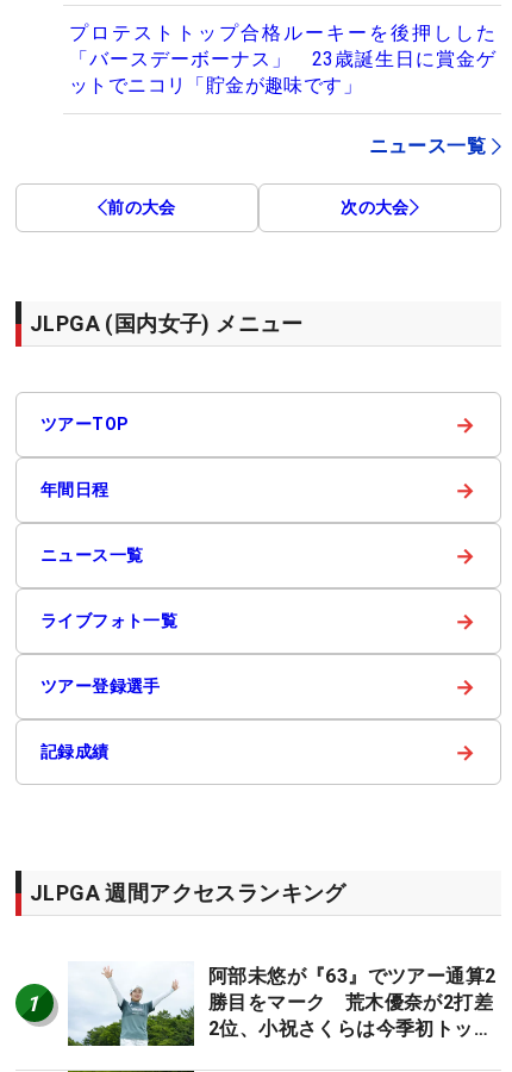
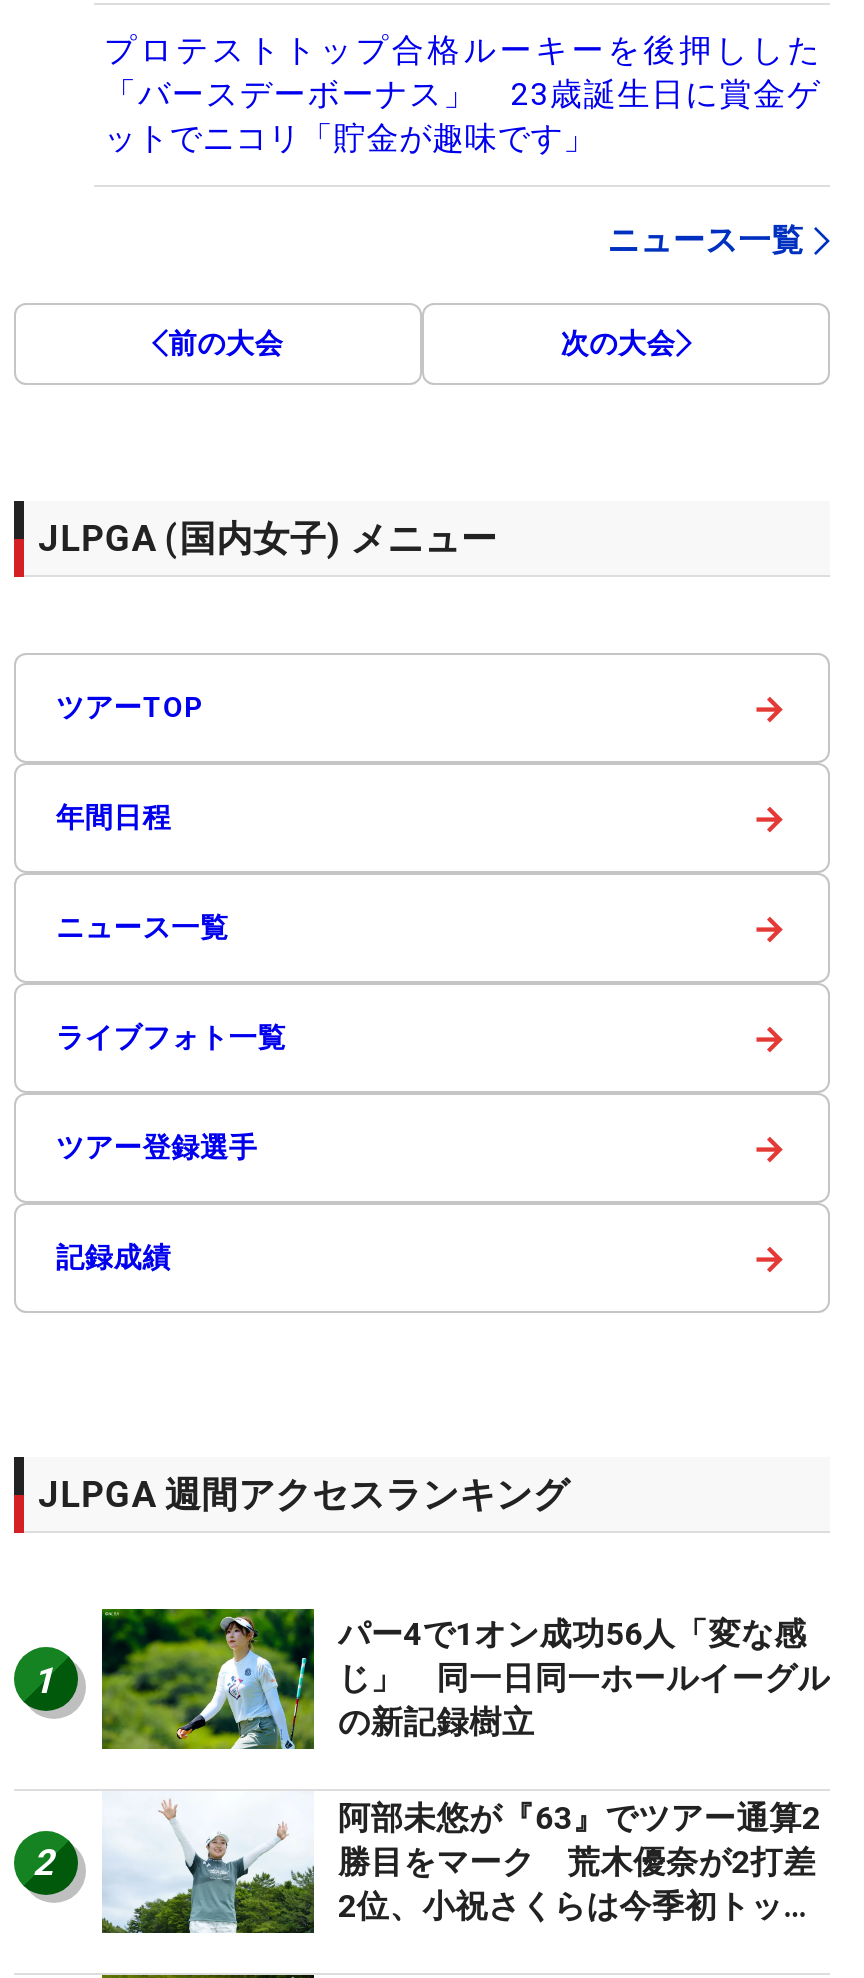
none -> [33,1607,830,1884] [image] | パー4で1オン成功56人「変な感 | じ」 同一日同一ホールイーグル | の新記録樹立 | 2

